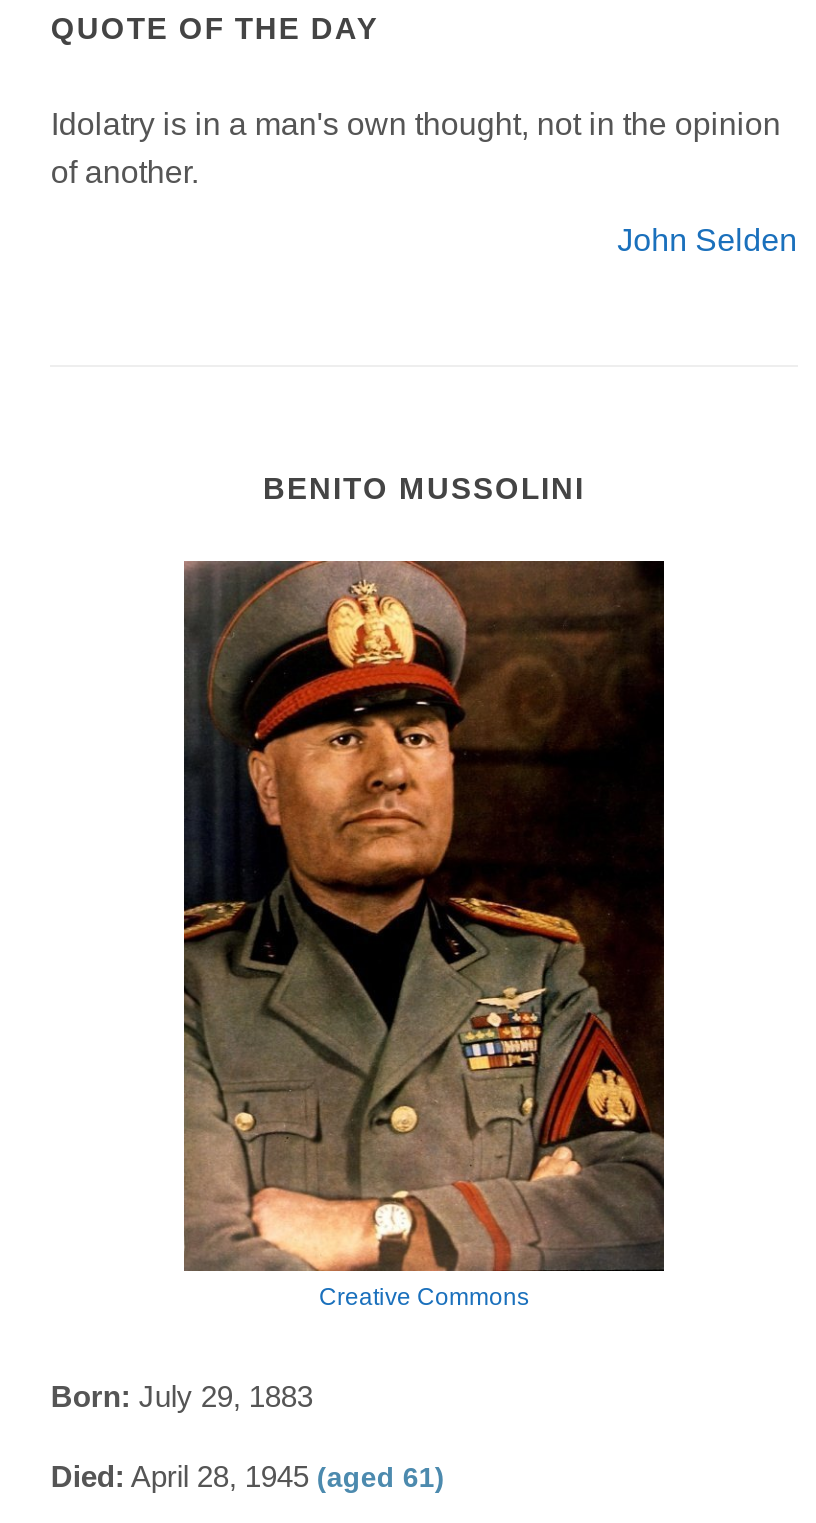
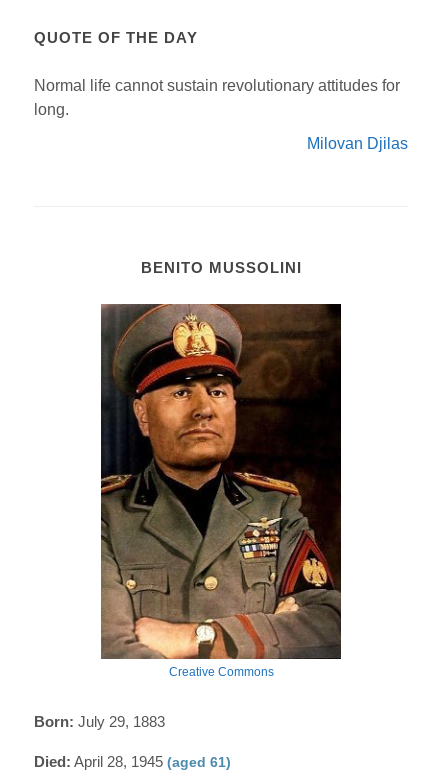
[51,106,781,188] Idolatry is in a man's own thought, not in the opinion | of another. -> [34,77,400,118] Normal life cannot sustain revolutionary attitudes for | long.
[617,222,797,256] John Selden -> [307,135,408,152] Milovan Djilas

